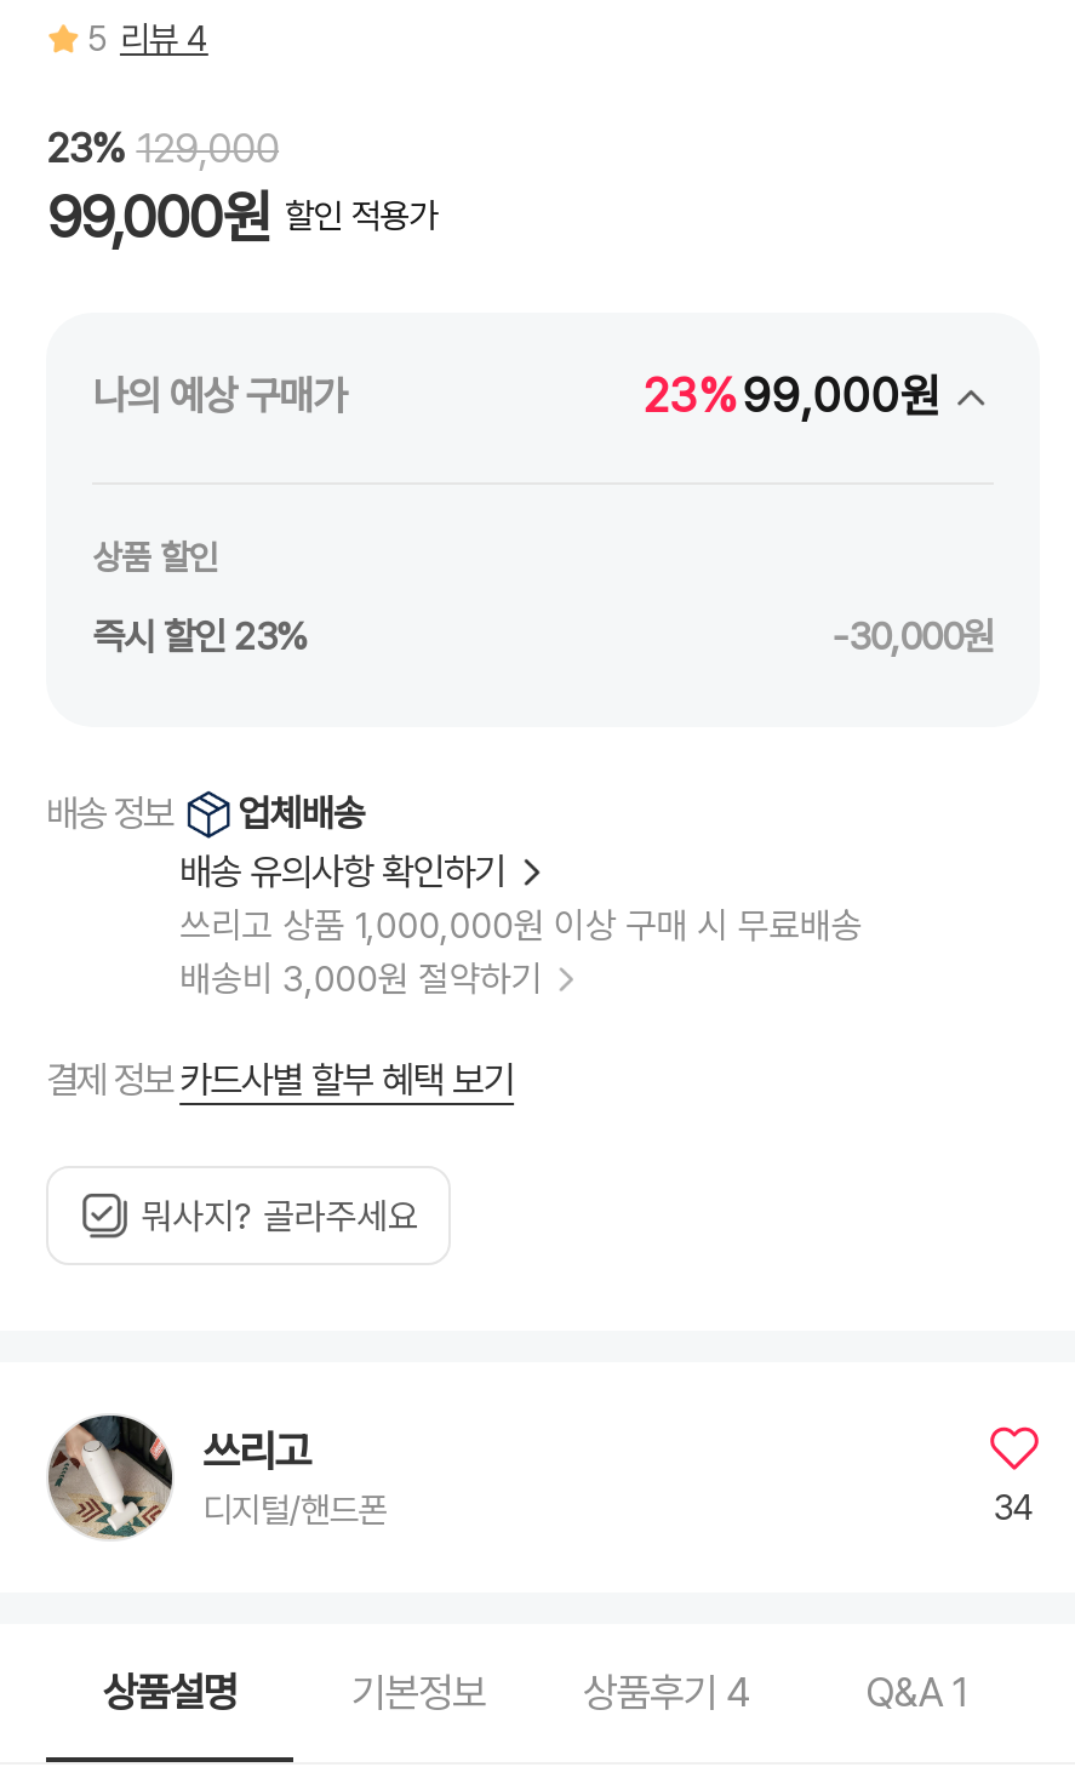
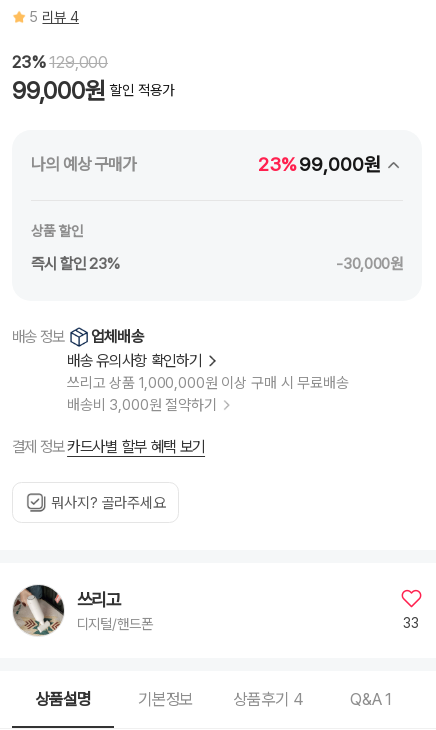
[994,1486,1034,1528] 34 -> [403,614,419,631] 33

